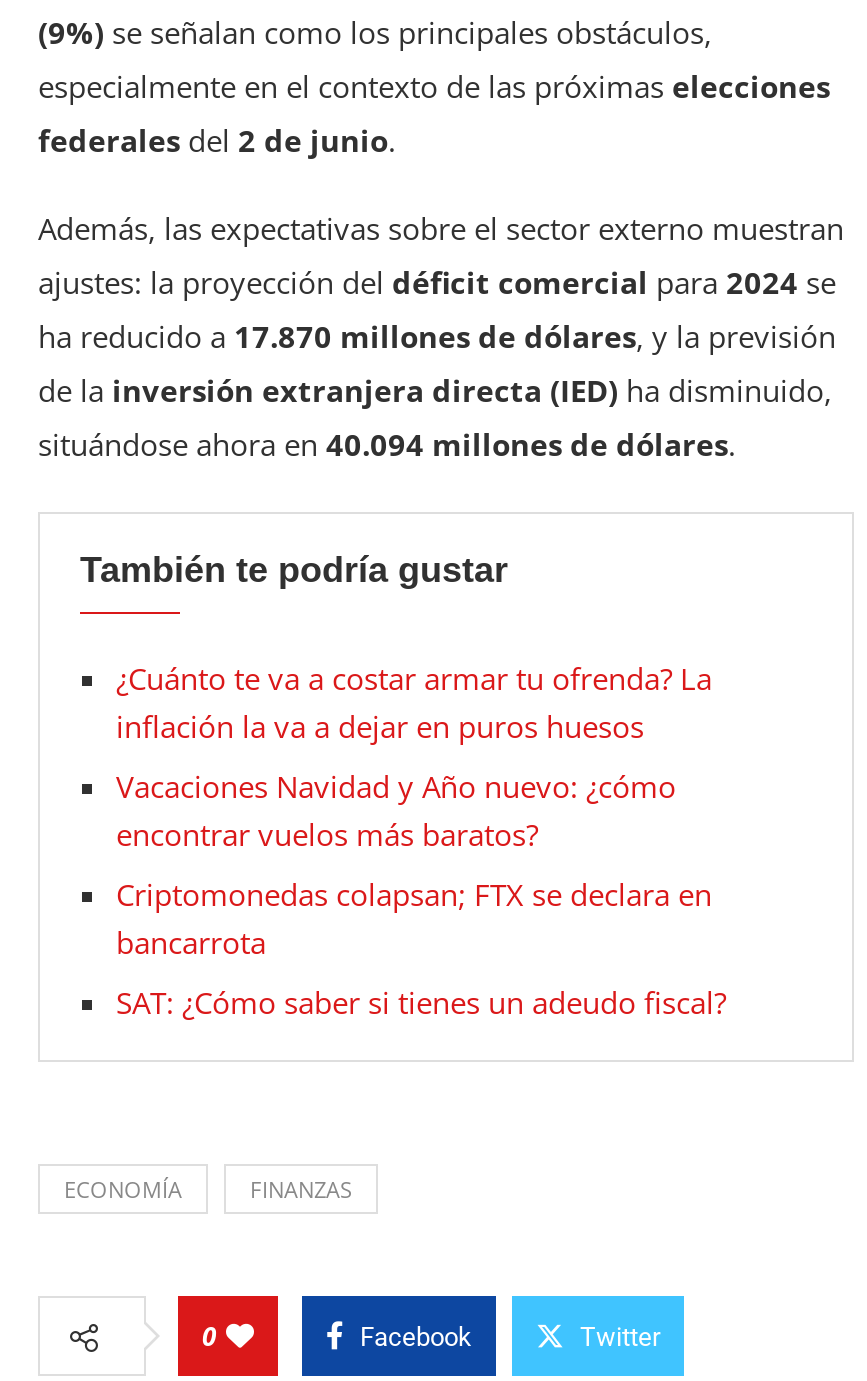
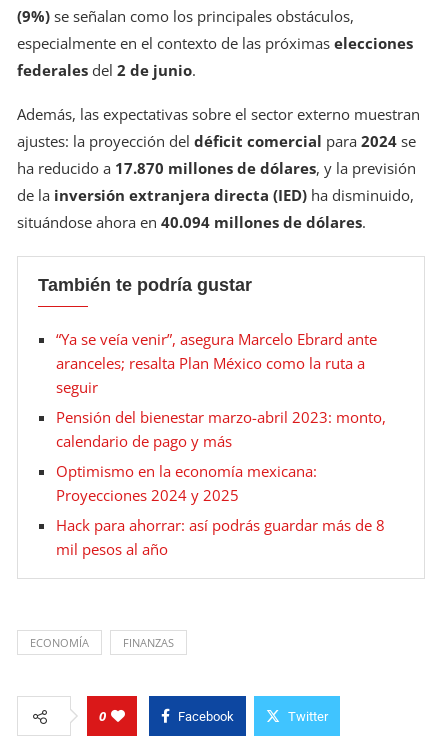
[116,658,712,746] ¿Cuánto te va a costar armar tu ofrenda? La | inflación la va a dejar en puros huesos -> [56,329,377,397] “Ya se veía venir”, asegura Marcelo Ebrard ante | aranceles; resalta Plan México como la ruta a | seguir
[116,766,676,854] Vacaciones Navidad y Año nuevo: ¿cómo | encontrar vuelos más baratos? -> [56,407,386,451] Pensión del bienestar marzo-abril 2023: monto, | calendario de pago y más
[116,874,712,962] Criptomonedas colapsan; FTX se declara en | bancarrota -> [56,461,317,505] Optimismo en la economía mexicana: | Proyecciones 2024 y 2025
[116,982,726,1022] SAT: ¿Cómo saber si tienes un adeudo fiscal? -> [56,515,385,559] Hack para ahorrar: así podrás guardar más de 8 | mil pesos al año

